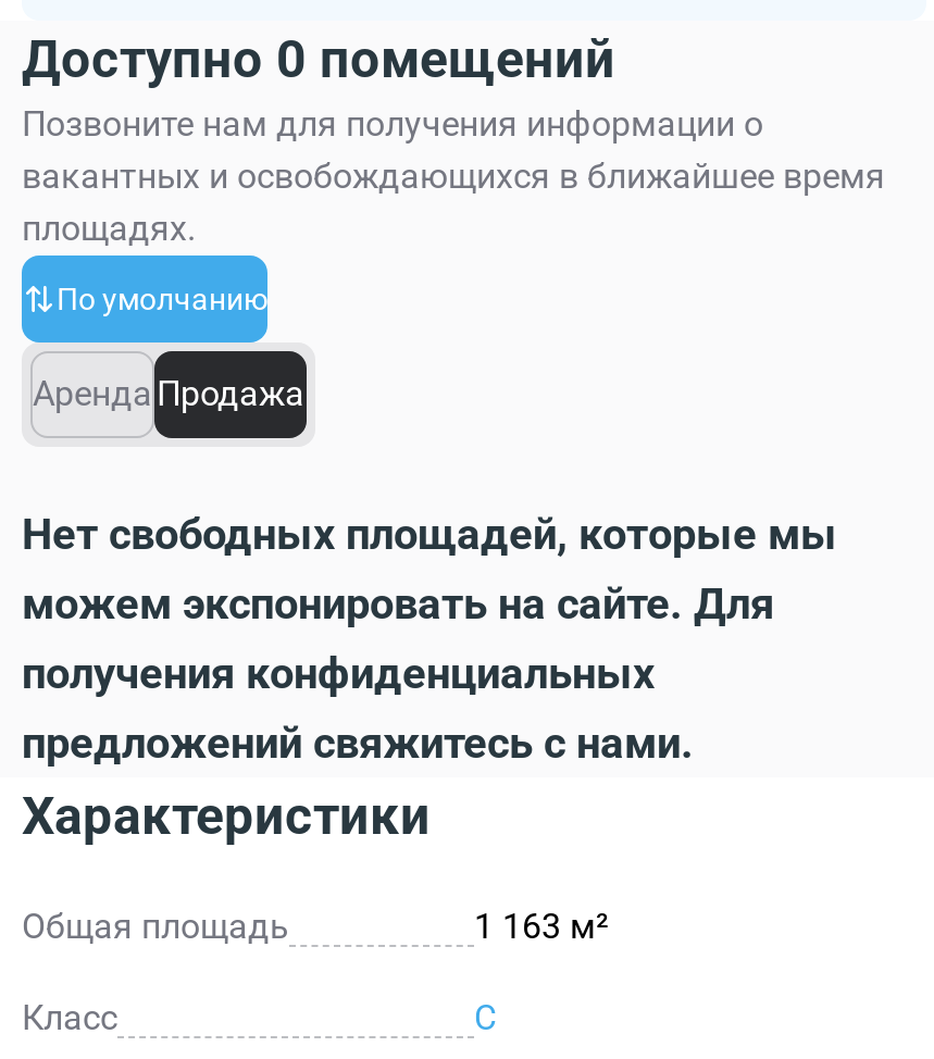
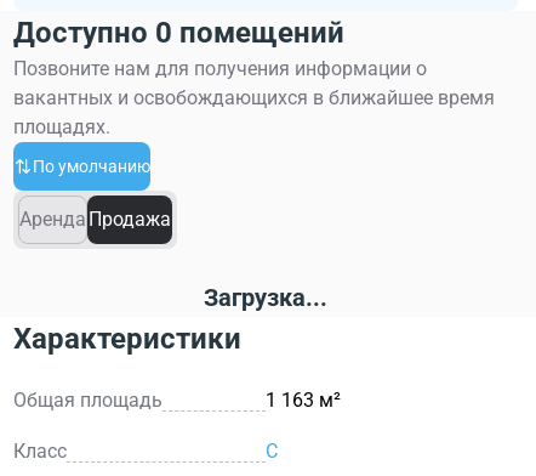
[22,508,837,769] Нет свободных площадей, которые мы | можем экспонировать на сайте. Для | получения конфиденциальных | предложений свяжитесь с нами. -> [204,283,327,312] Загрузка...

